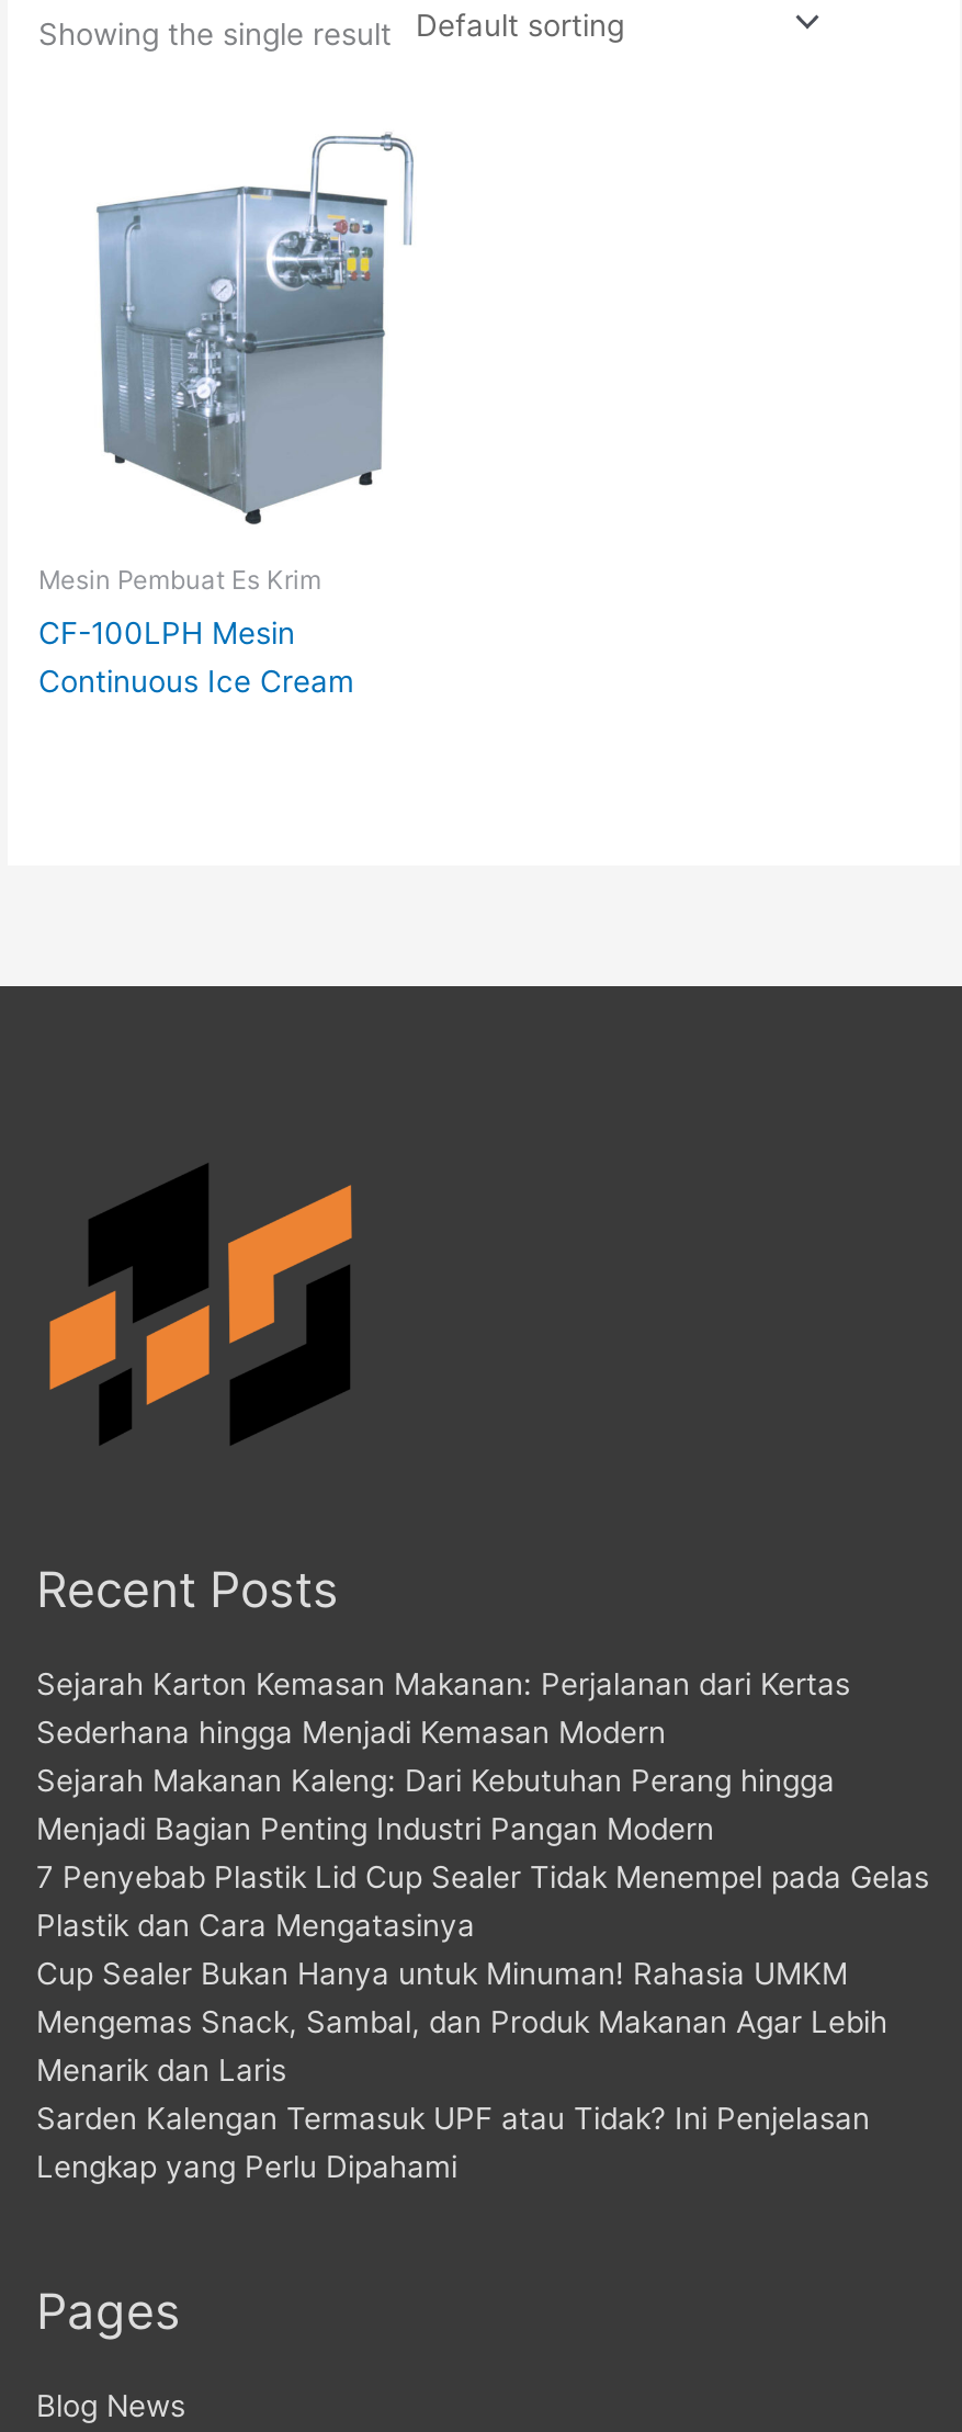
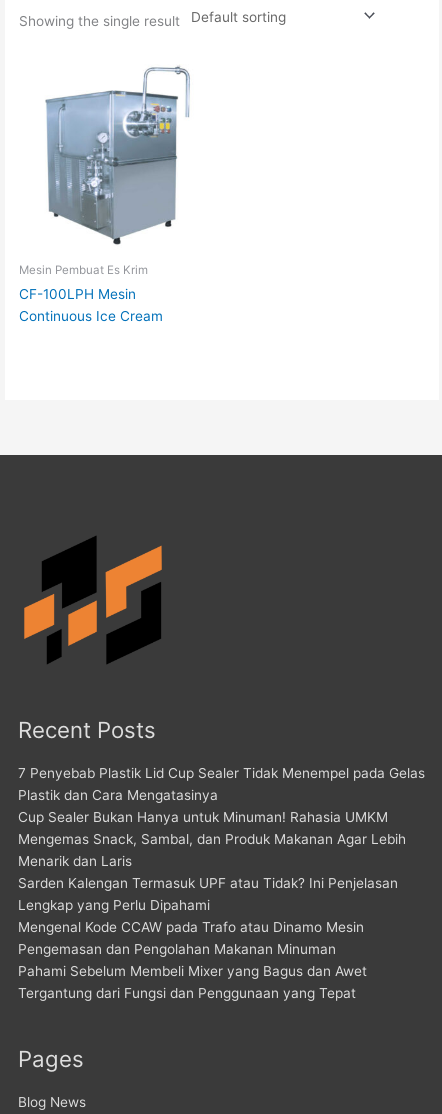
[36,1666,850,1846] Sejarah Karton Kemasan Makanan: Perjalanan dari Kertas | Sederhana hingga Menjadi Kemasan Modern | Sejarah Makanan Kaleng: Dari Kebutuhan Perang hingga | Menjadi Bagian Penting Industri Pangan Modern -> none
moved [36,1859,929,2184] -> [18,765,425,913]: 7 Penyebab Plastik Lid Cup Sealer Tidak Menempel pada Gelas | Plastik dan Cara Mengatasinya | Cup Sealer Bukan Hanya untuk Minuman! Rahasia UMKM | Mengemas Snack, Sambal, dan Produk Makanan Agar Lebih | Menarik dan Laris | Sarden Kalengan Termasuk UPF atau Tidak? Ini Penjelasan | Lengkap yang Perlu Dipahami
none -> [18,919,367,1001] Mengenal Kode CCAW pada Trafo atau Dinamo Mesin | Pengemasan dan Pengolahan Makanan Minuman | Pahami Sebelum Membeli Mixer yang Bagus dan Awet | Tergantung dari Fungsi dan Penggunaan yang Tepat

